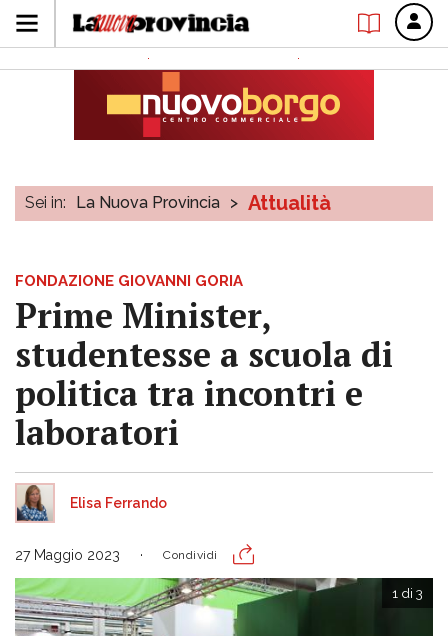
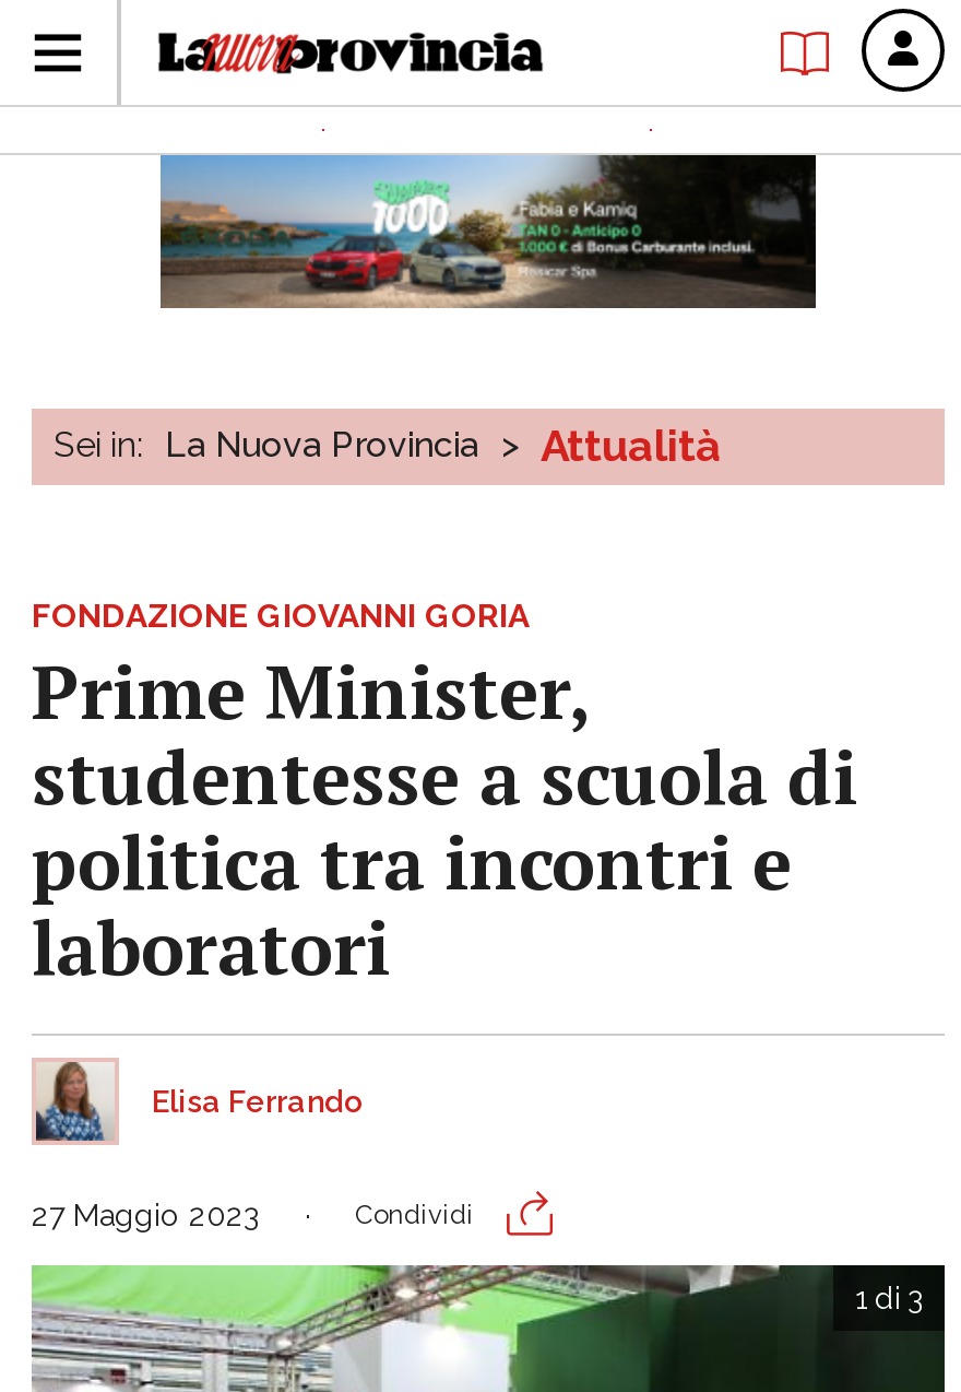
[73,69,375,141] [image] -> [158,153,818,310] [image]

